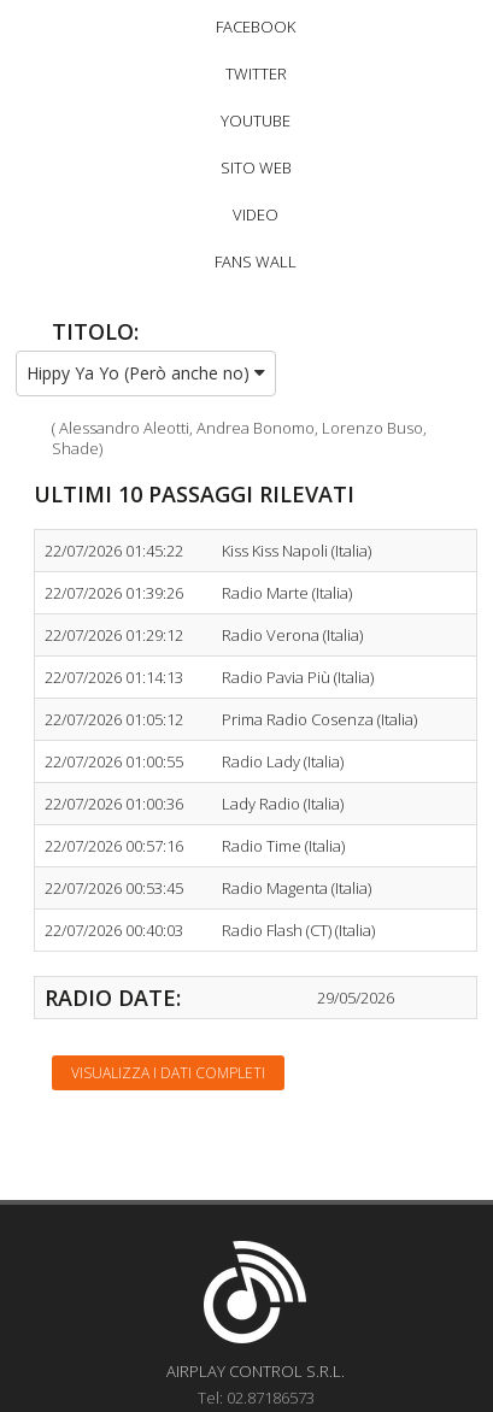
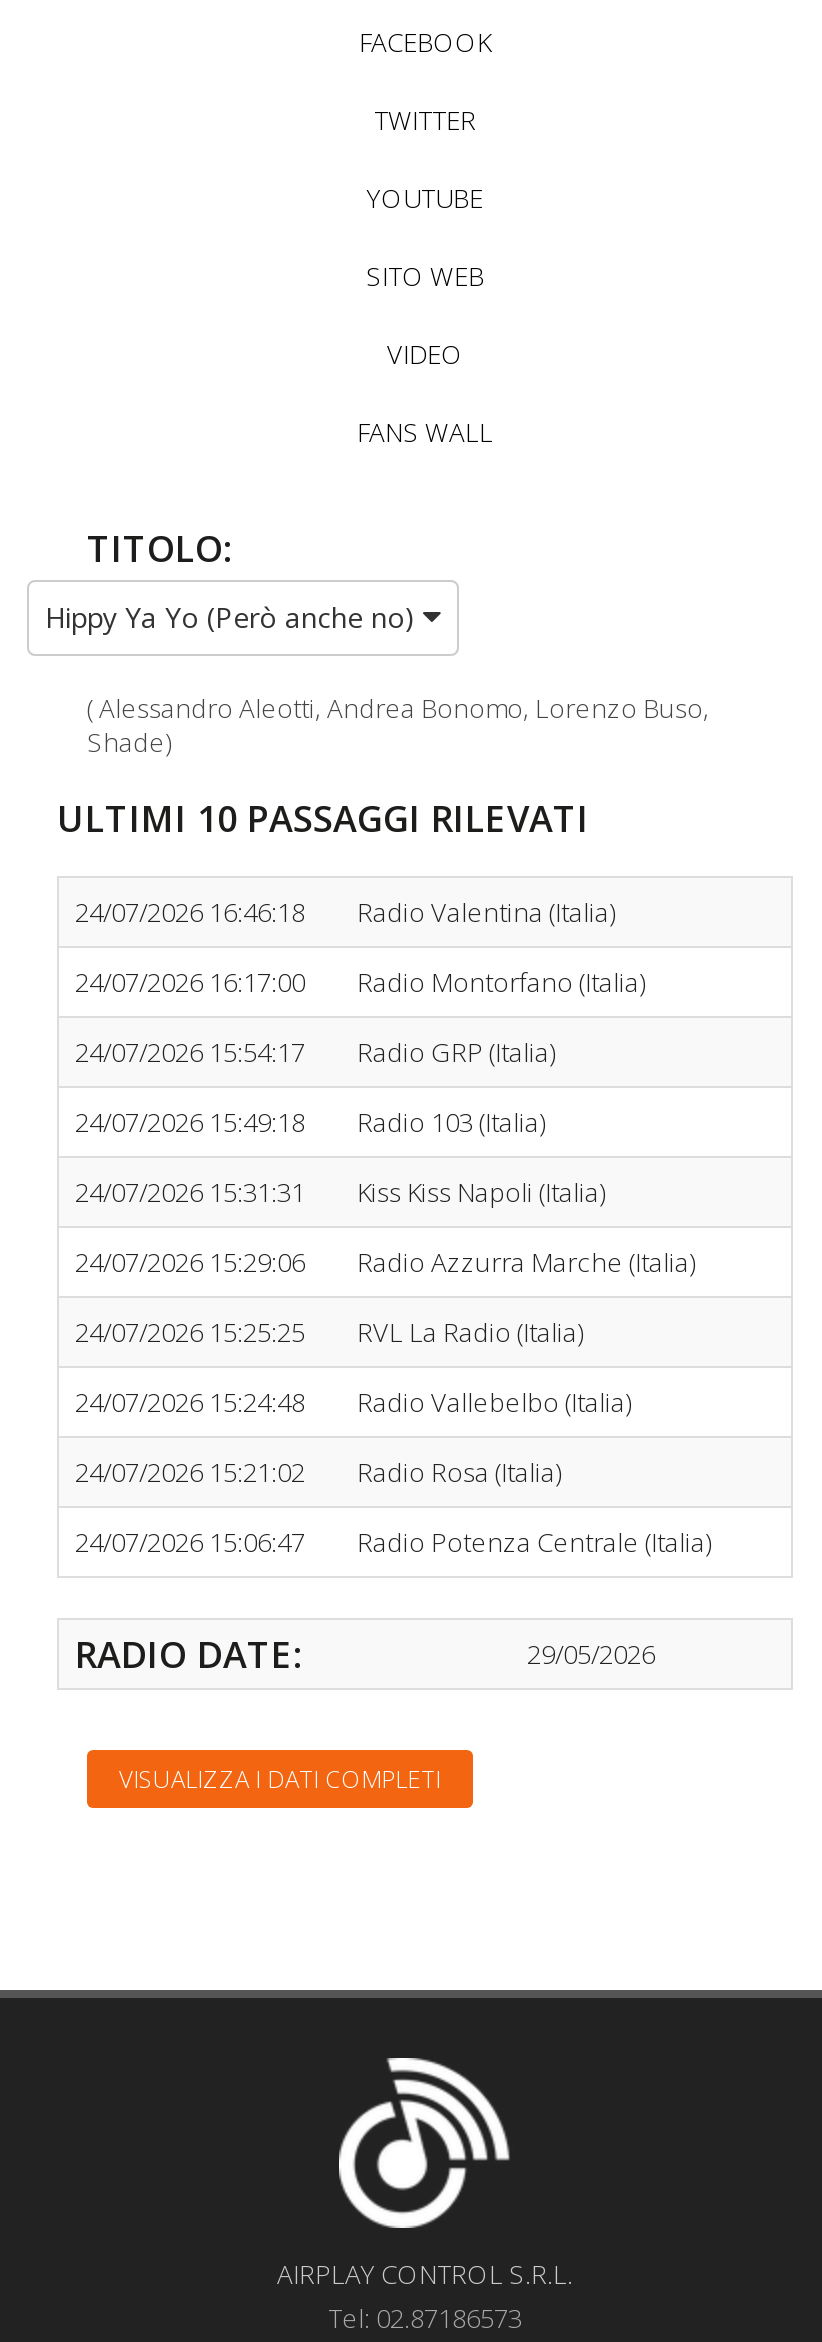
[45,539,183,561] 22/07/2026 01:45:22 -> [75,894,645,1210] 24/07/2026 16:46:18 | Radio Valentina (Italia) | 24/07/2026 16:17:00 | Radio Montorfano (Italia) | 24/07/2026 15:54:17 | Radio GRP (Italia) | 24/07/2026 15:49:18 | Radio 103 (Italia) | 24/07/2026 15:31:31
moved [222,539,371,561] -> [357,1174,605,1210]: Kiss Kiss Napoli (Italia)
[45,582,417,941] 22/07/2026 01:39:26 | Radio Marte (Italia) | 22/07/2026 01:29:12 | Radio Verona (Italia) | 22/07/2026 01:14:13 | Radio Pavia Più (Italia) | 22/07/2026 01:05:12 | Prima Radio Cosenza (Italia) | 22/07/2026 01:00:55 | Radio Lady (Italia) | 22/07/2026 01:00:36 | Lady Radio (Italia) | 22/07/2026 00:57:16 | Radio Time (Italia) | 22/07/2026 00:53:45 | Radio Magenta (Italia) | 22/07/2026 00:40:03 | Radio Flash (CT) (Italia) -> [75,1244,711,1560] 24/07/2026 15:29:06 | Radio Azzurra Marche (Italia) | 24/07/2026 15:25:25 | RVL La Radio (Italia) | 24/07/2026 15:24:48 | Radio Vallebelbo (Italia) | 24/07/2026 15:21:02 | Radio Rosa (Italia) | 24/07/2026 15:06:47 | Radio Potenza Centrale (Italia)

